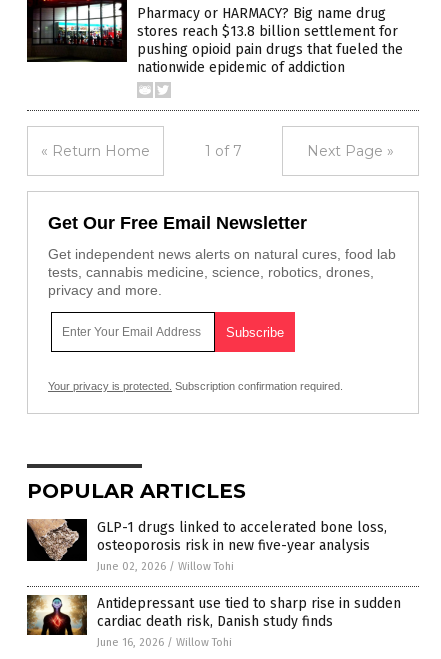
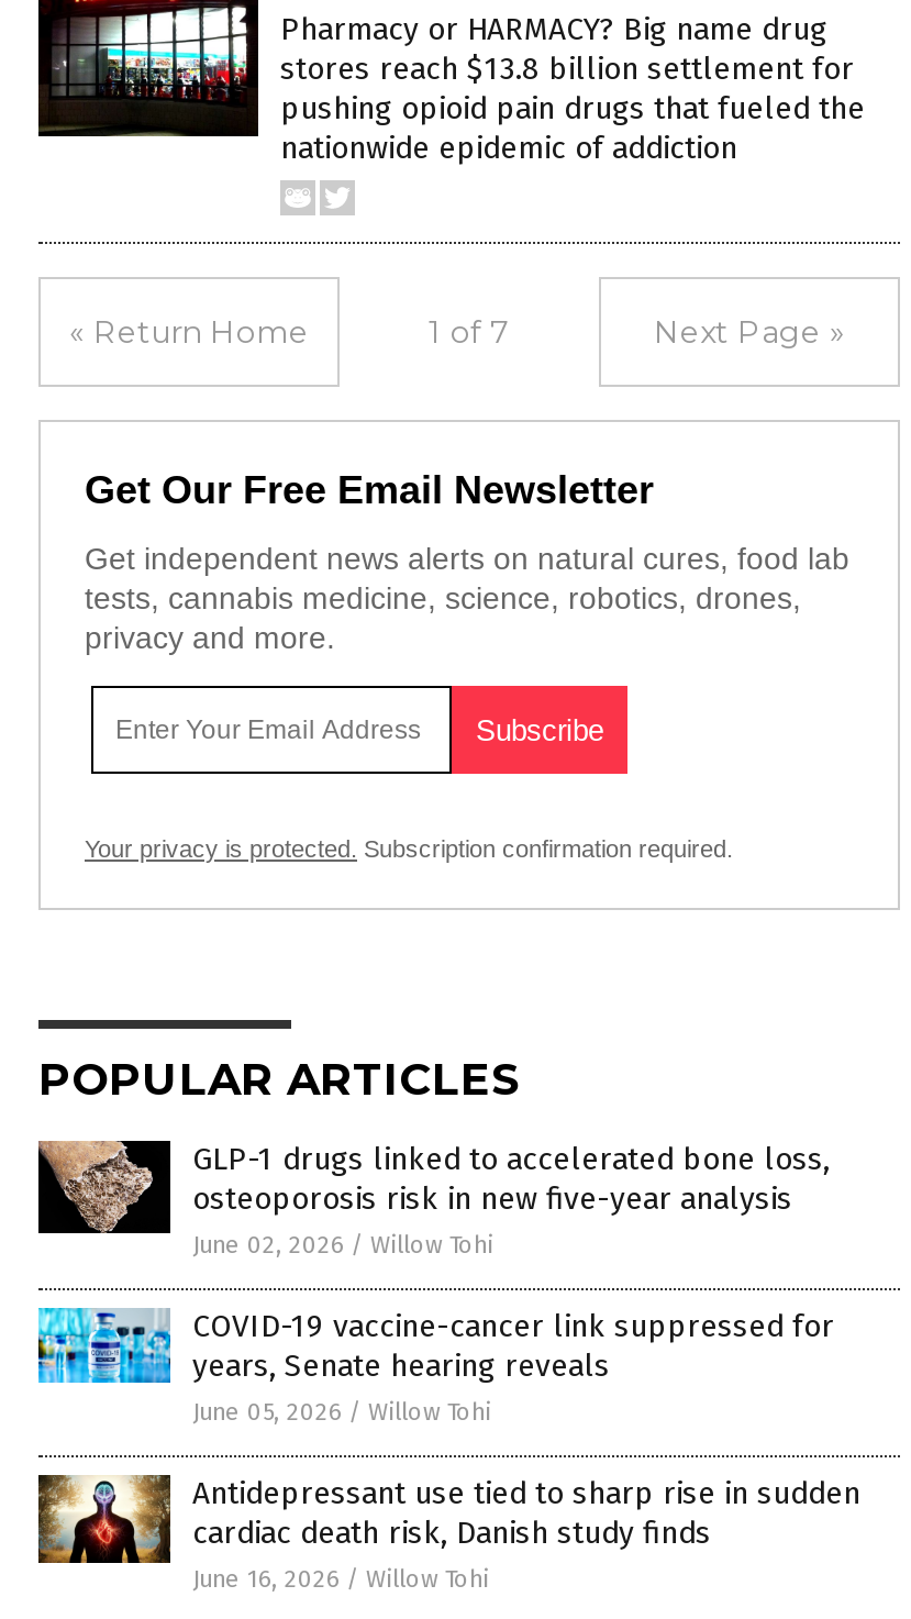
none -> [36,1306,834,1427] [image] | COVID-19 vaccine-cancer link suppressed for | years, Senate hearing reveals | June 05, 2026 / Willow Tohi

